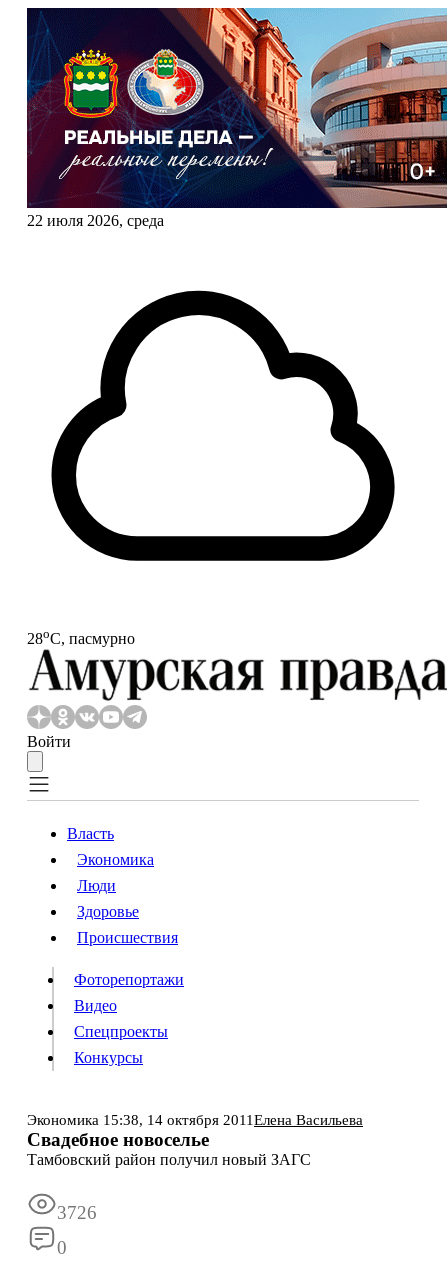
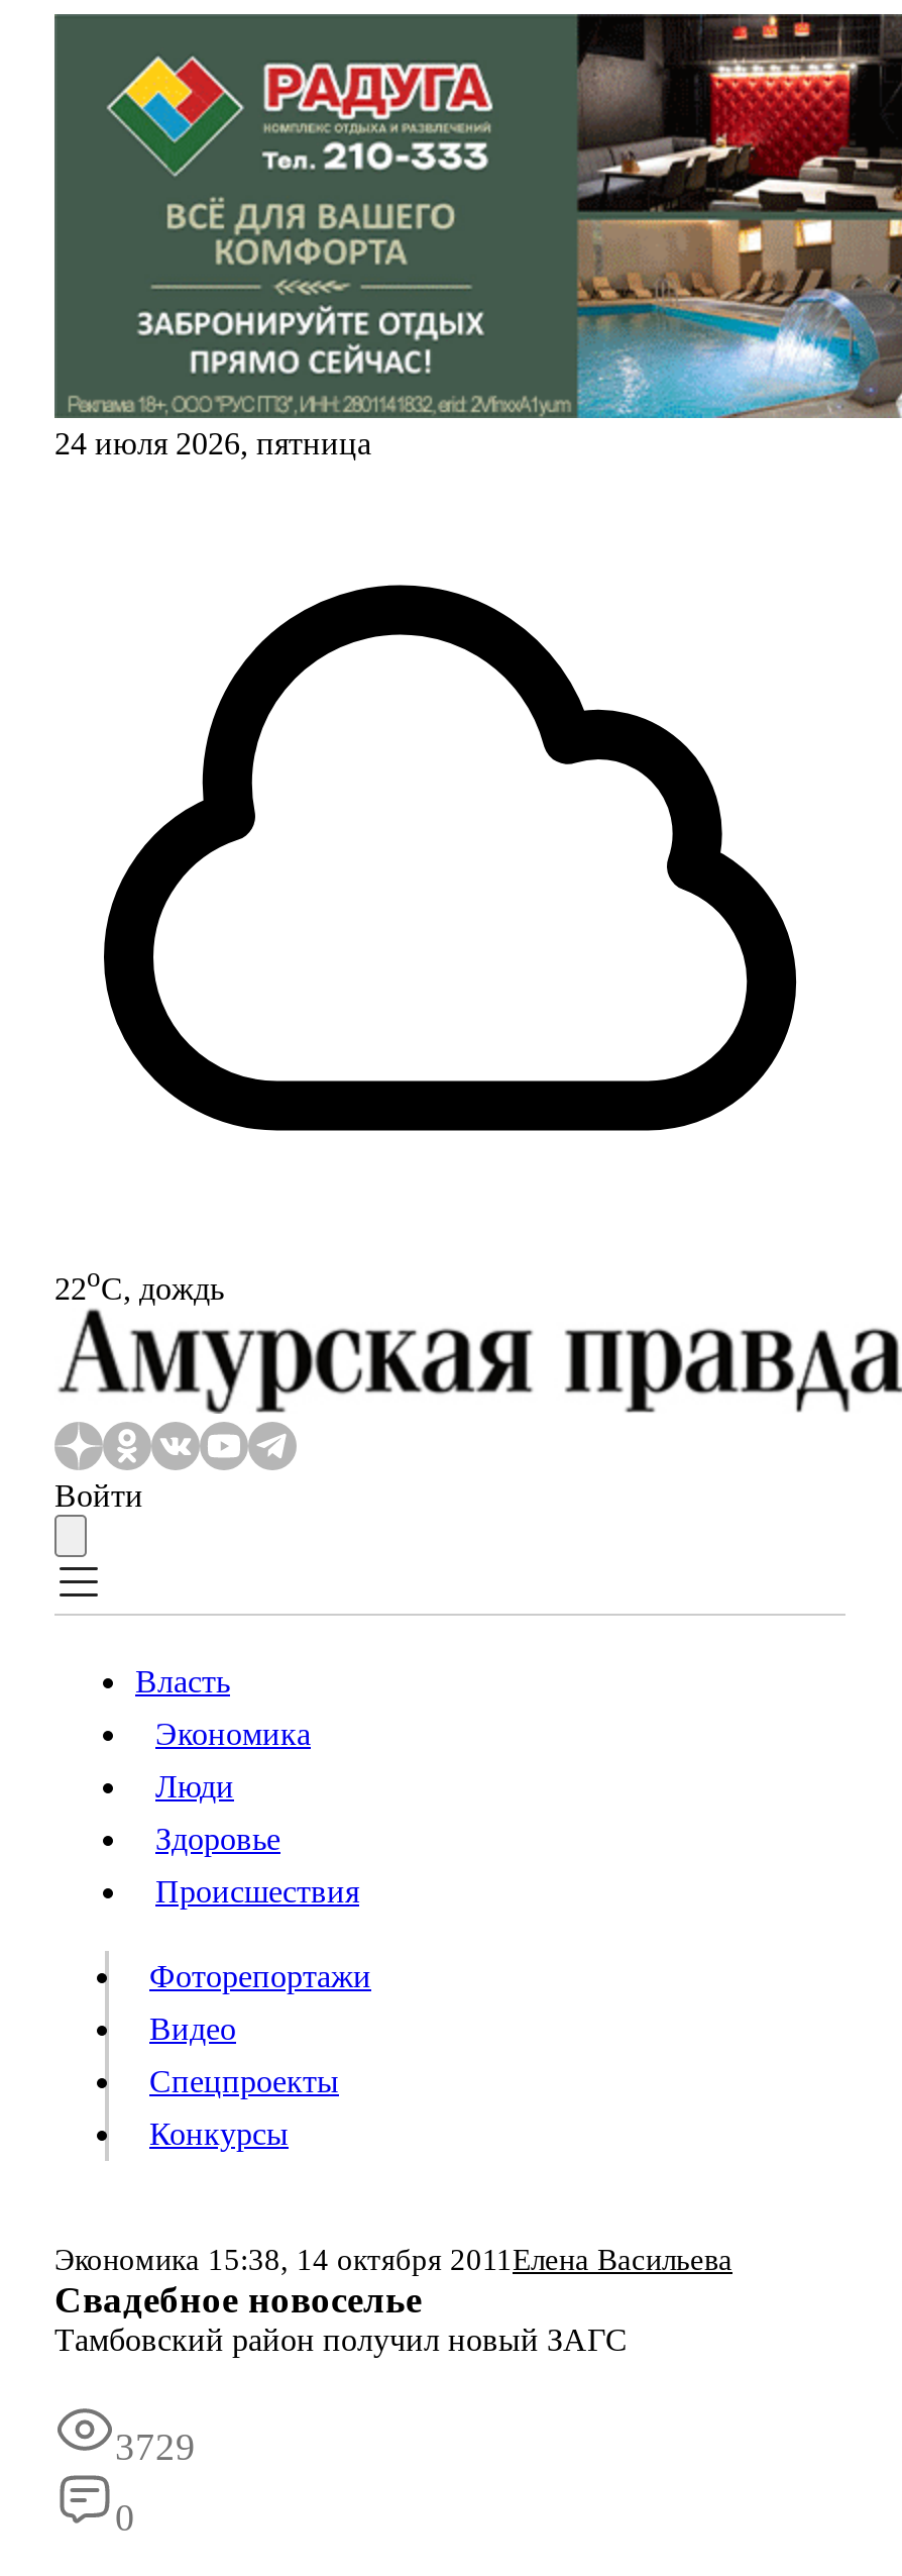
[27,7,444,229] [image] | 22 июля 2026, среда -> [54,12,896,460] [image] | 24 июля 2026, пятница
[27,626,135,647] 28oС, пасмурно -> [54,1262,224,1305] 22oС, дождь
[57,1202,97,1223] 3726 -> [115,2426,196,2469] 3729

